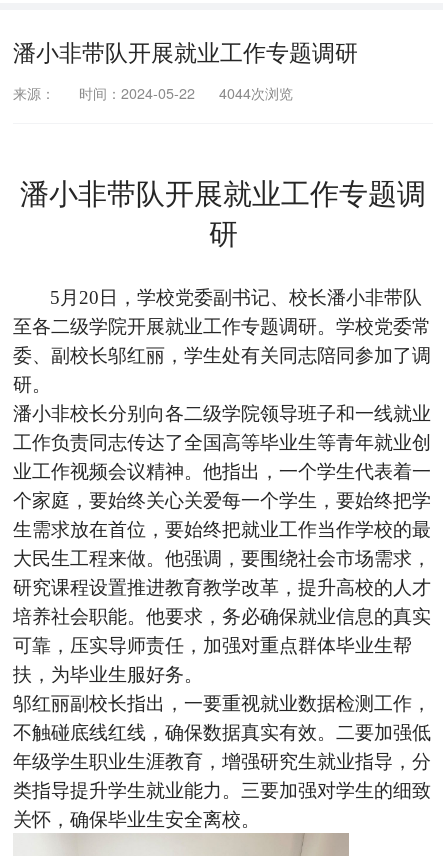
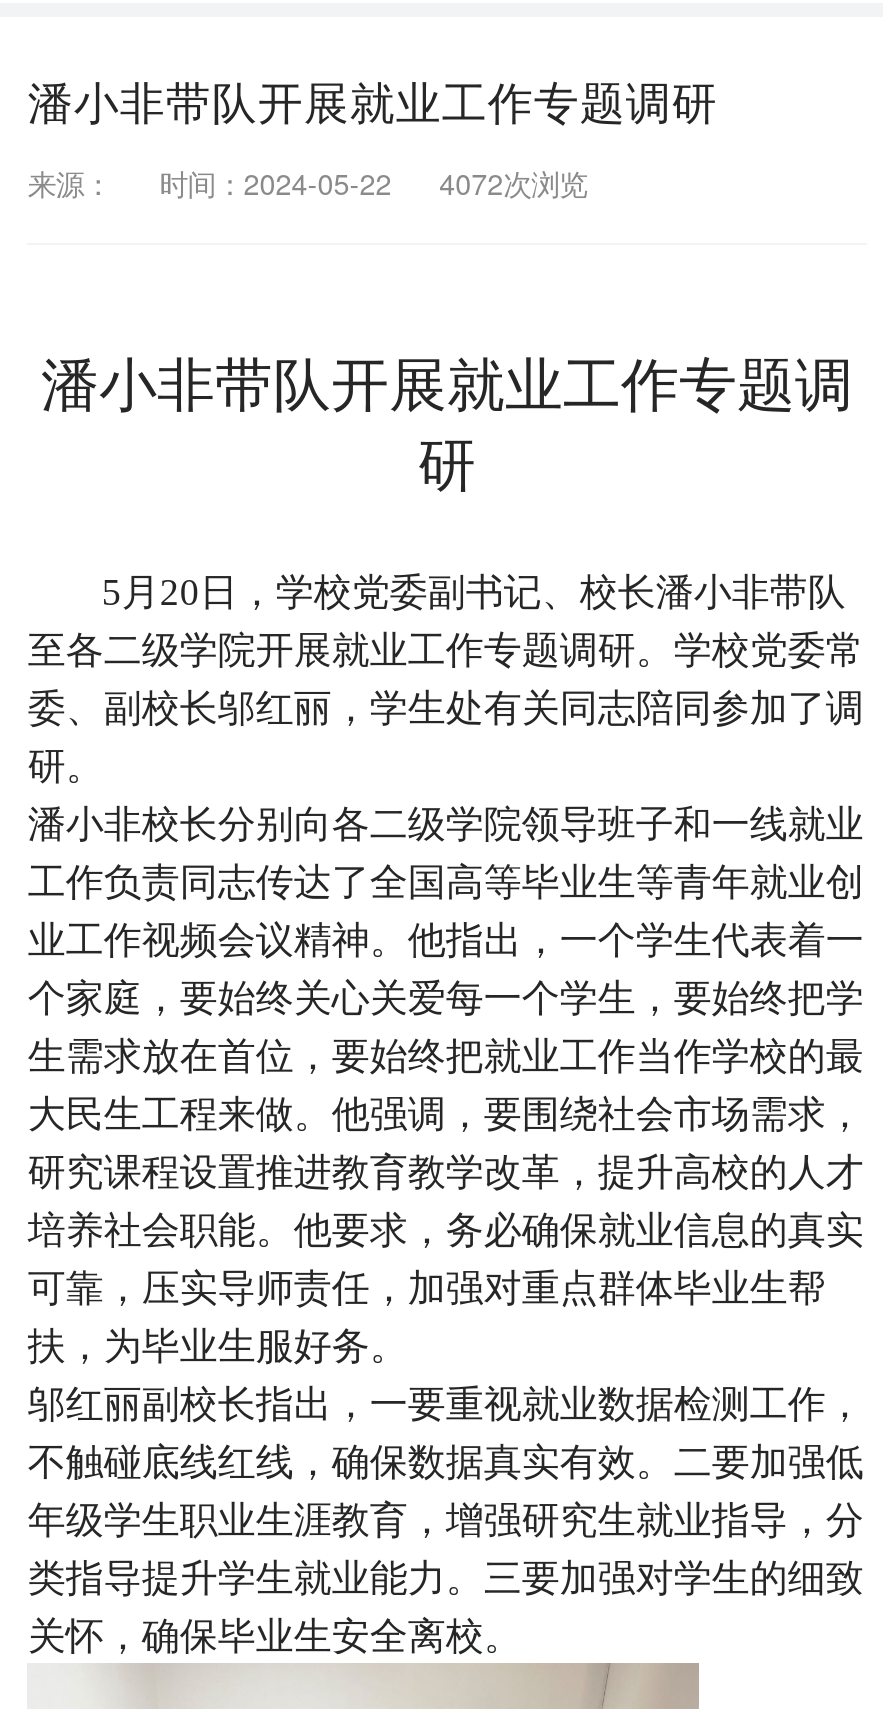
[13,83,293,103] 来源： 时间：2024-05-22 4044次浏览 -> [28,162,587,202] 来源： 时间：2024-05-22 4072次浏览

